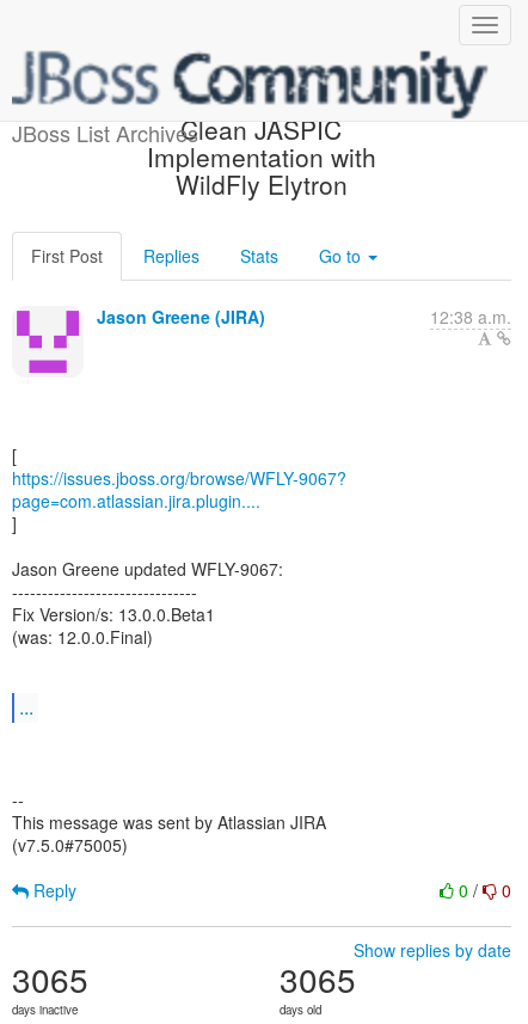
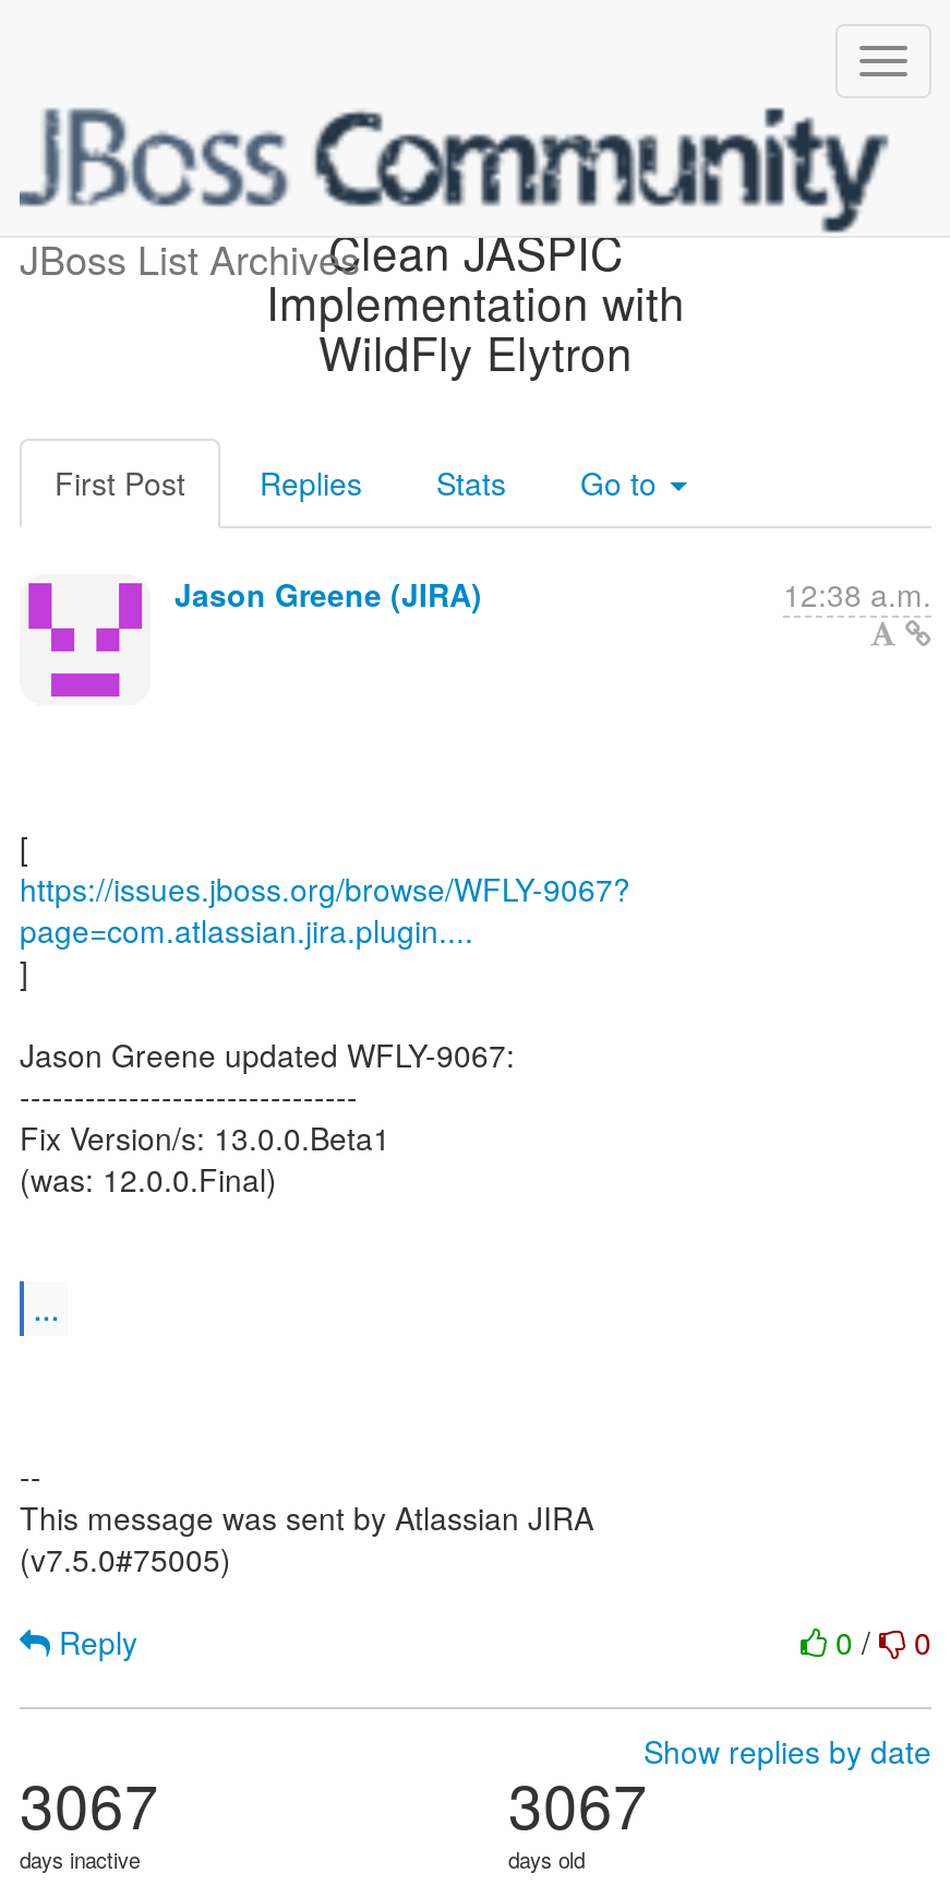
[12,955,88,1002] 3065 -> [20,1759,159,1847] 3067
[280,955,356,1002] 3065 -> [508,1759,648,1847] 3067

